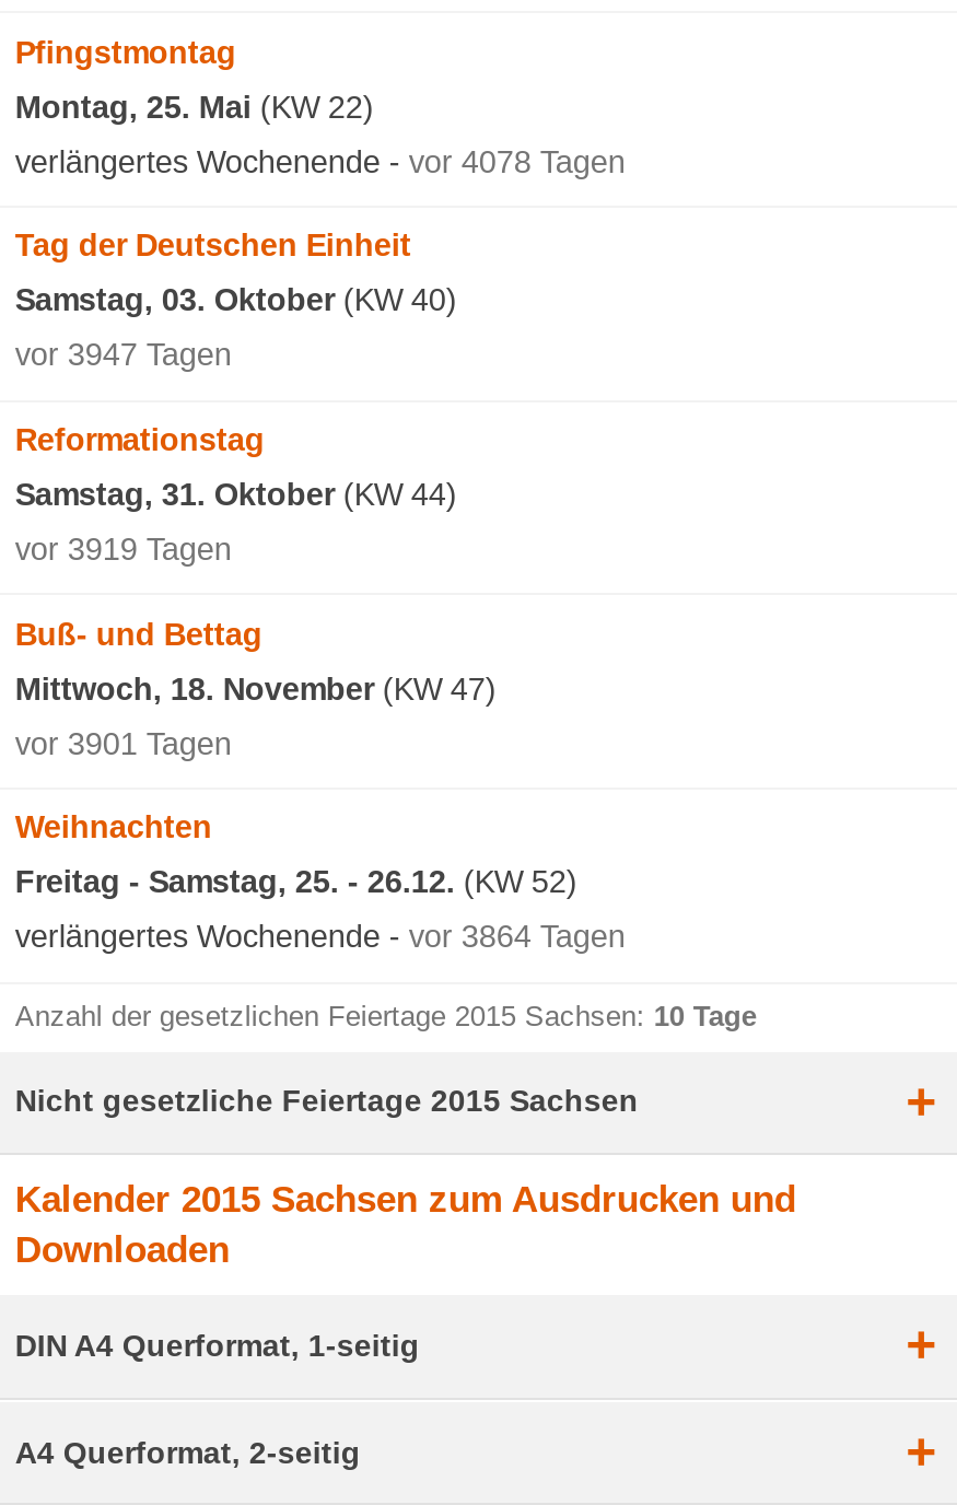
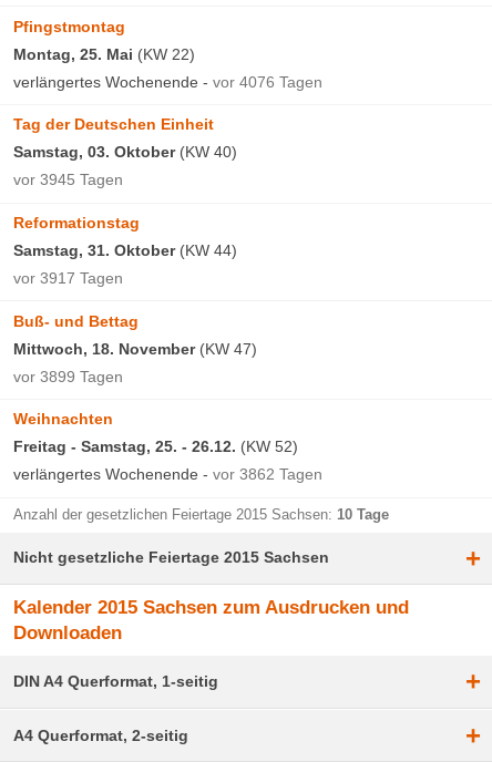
[15,144,625,179] verlängertes Wochenende - vor 4078 Tagen -> [14,73,323,90] verlängertes Wochenende - vor 4076 Tagen
[15,338,232,373] vor 3947 Tagen -> [14,171,123,189] vor 3945 Tagen
[15,532,232,567] vor 3919 Tagen -> [14,269,123,287] vor 3917 Tagen
[15,725,232,760] vor 3901 Tagen -> [14,367,123,385] vor 3899 Tagen
[15,919,625,954] verlängertes Wochenende - vor 3864 Tagen -> [14,465,323,483] verlängertes Wochenende - vor 3862 Tagen

